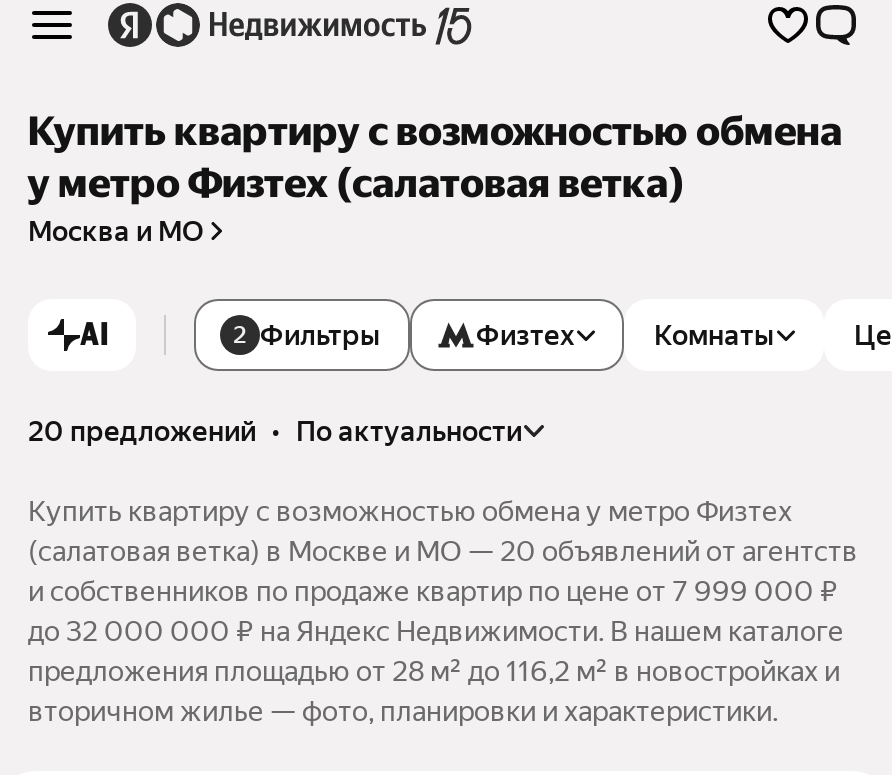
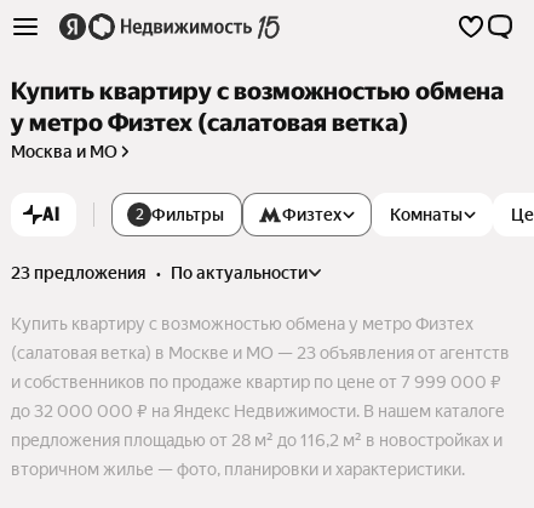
[28,415,522,447] 20 предложений • по актуальности -> [11,263,308,283] 23 предложения • по актуальности
[28,535,858,567] (салатовая ветка) в Москве и МО — 20 объявлений от агентств -> [11,343,510,363] (салатовая ветка) в Москве и МО — 23 объявления от агентств

